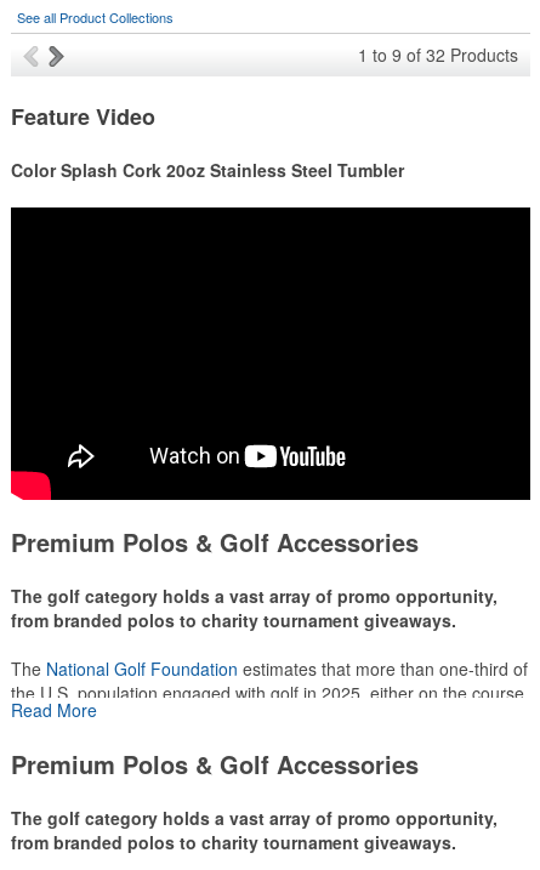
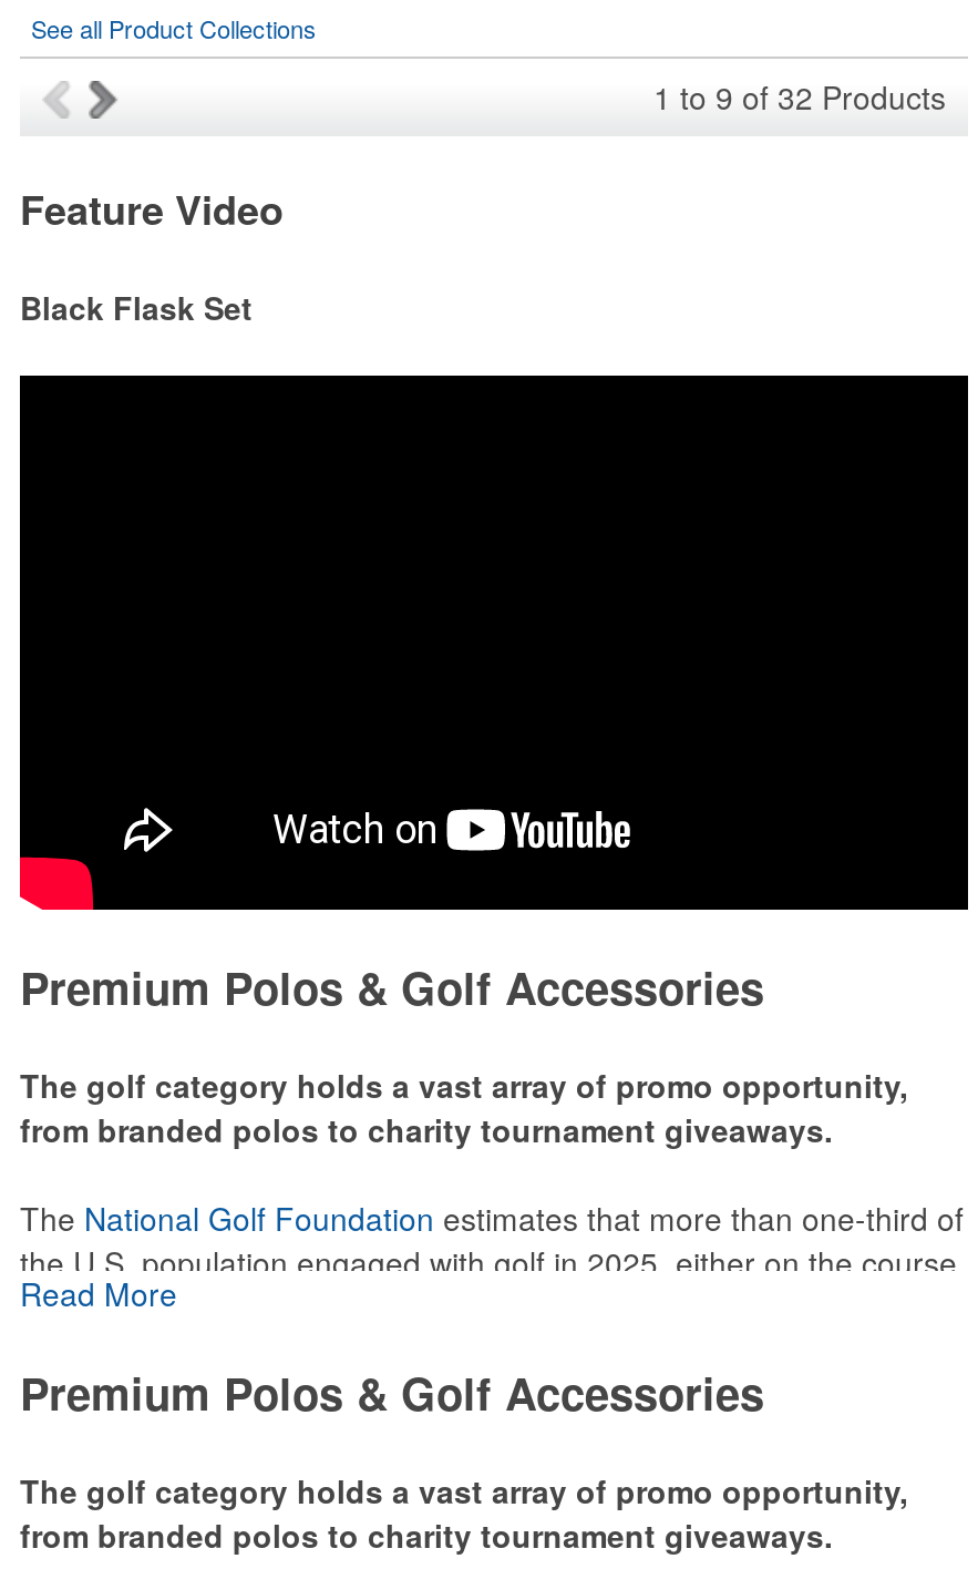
[11,158,404,182] Color Splash Cork 20oz Stainless Steel Tumbler -> [20,285,253,329] Black Flask Set

